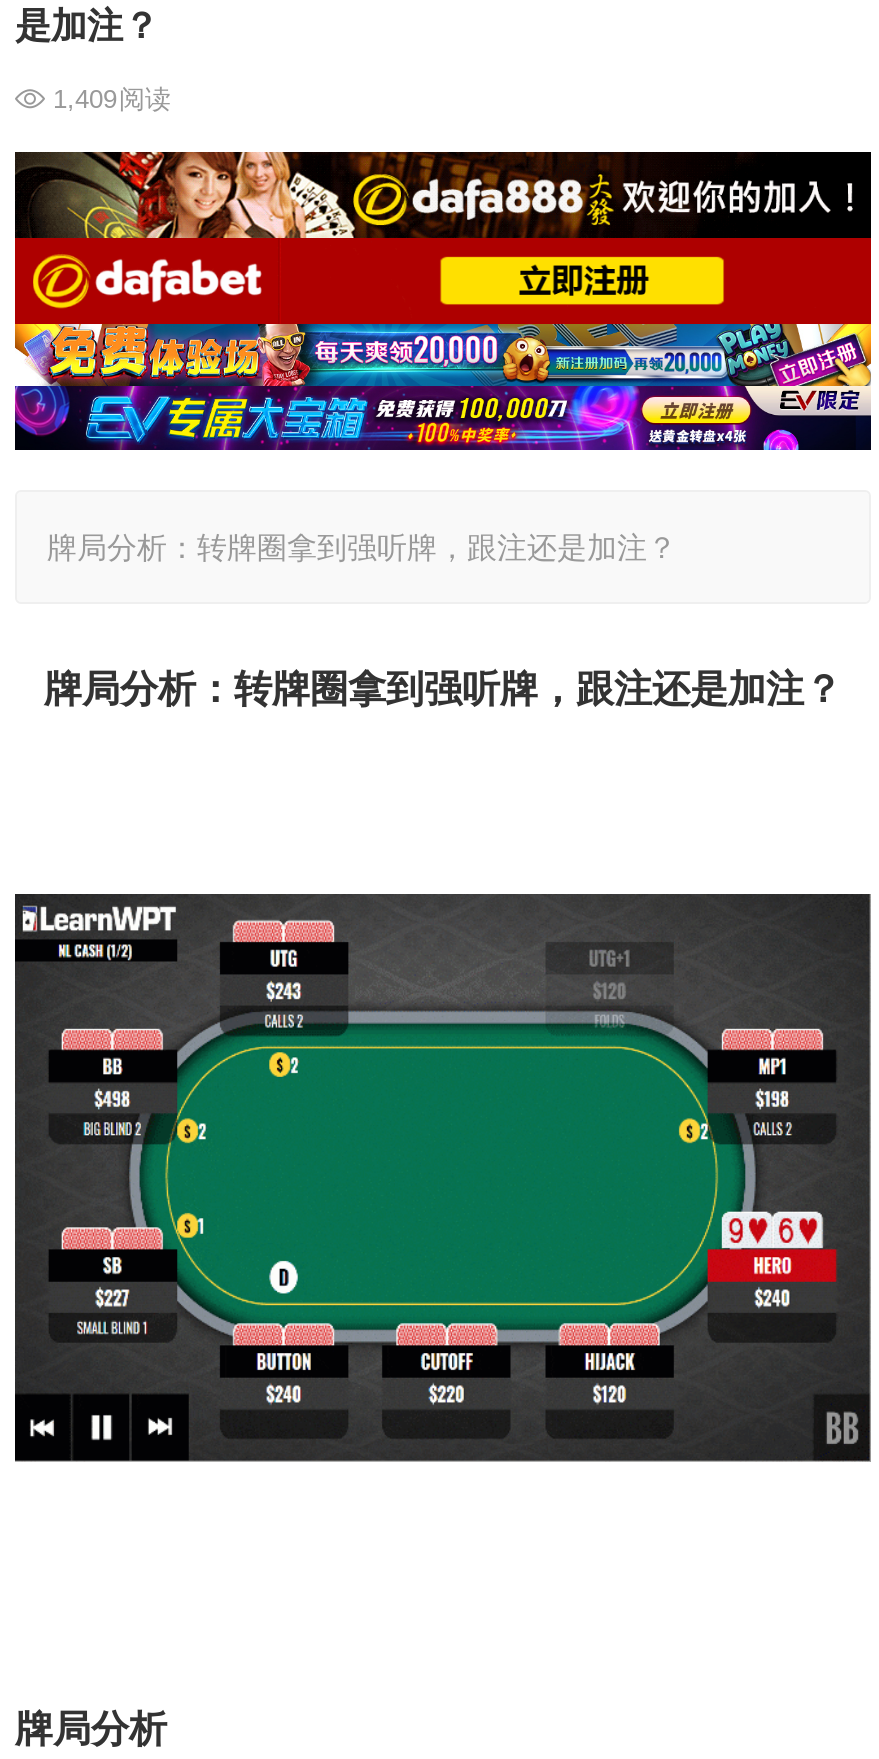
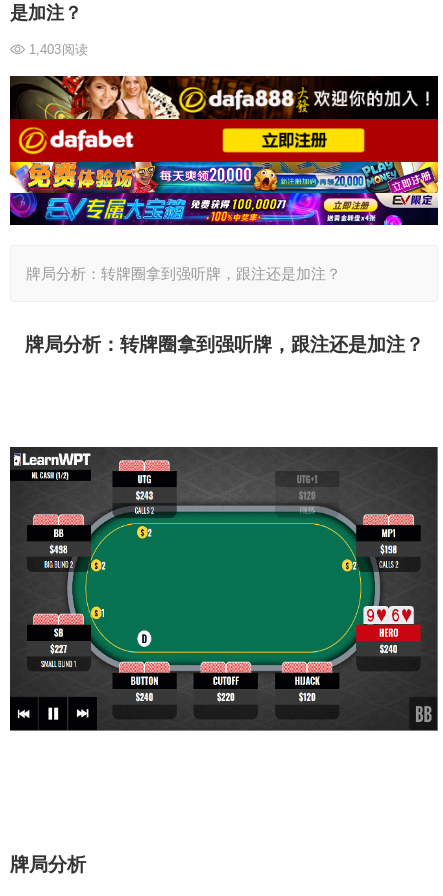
[45,84,171,114] 1,409阅读 -> [25,42,88,57] 1,403阅读

